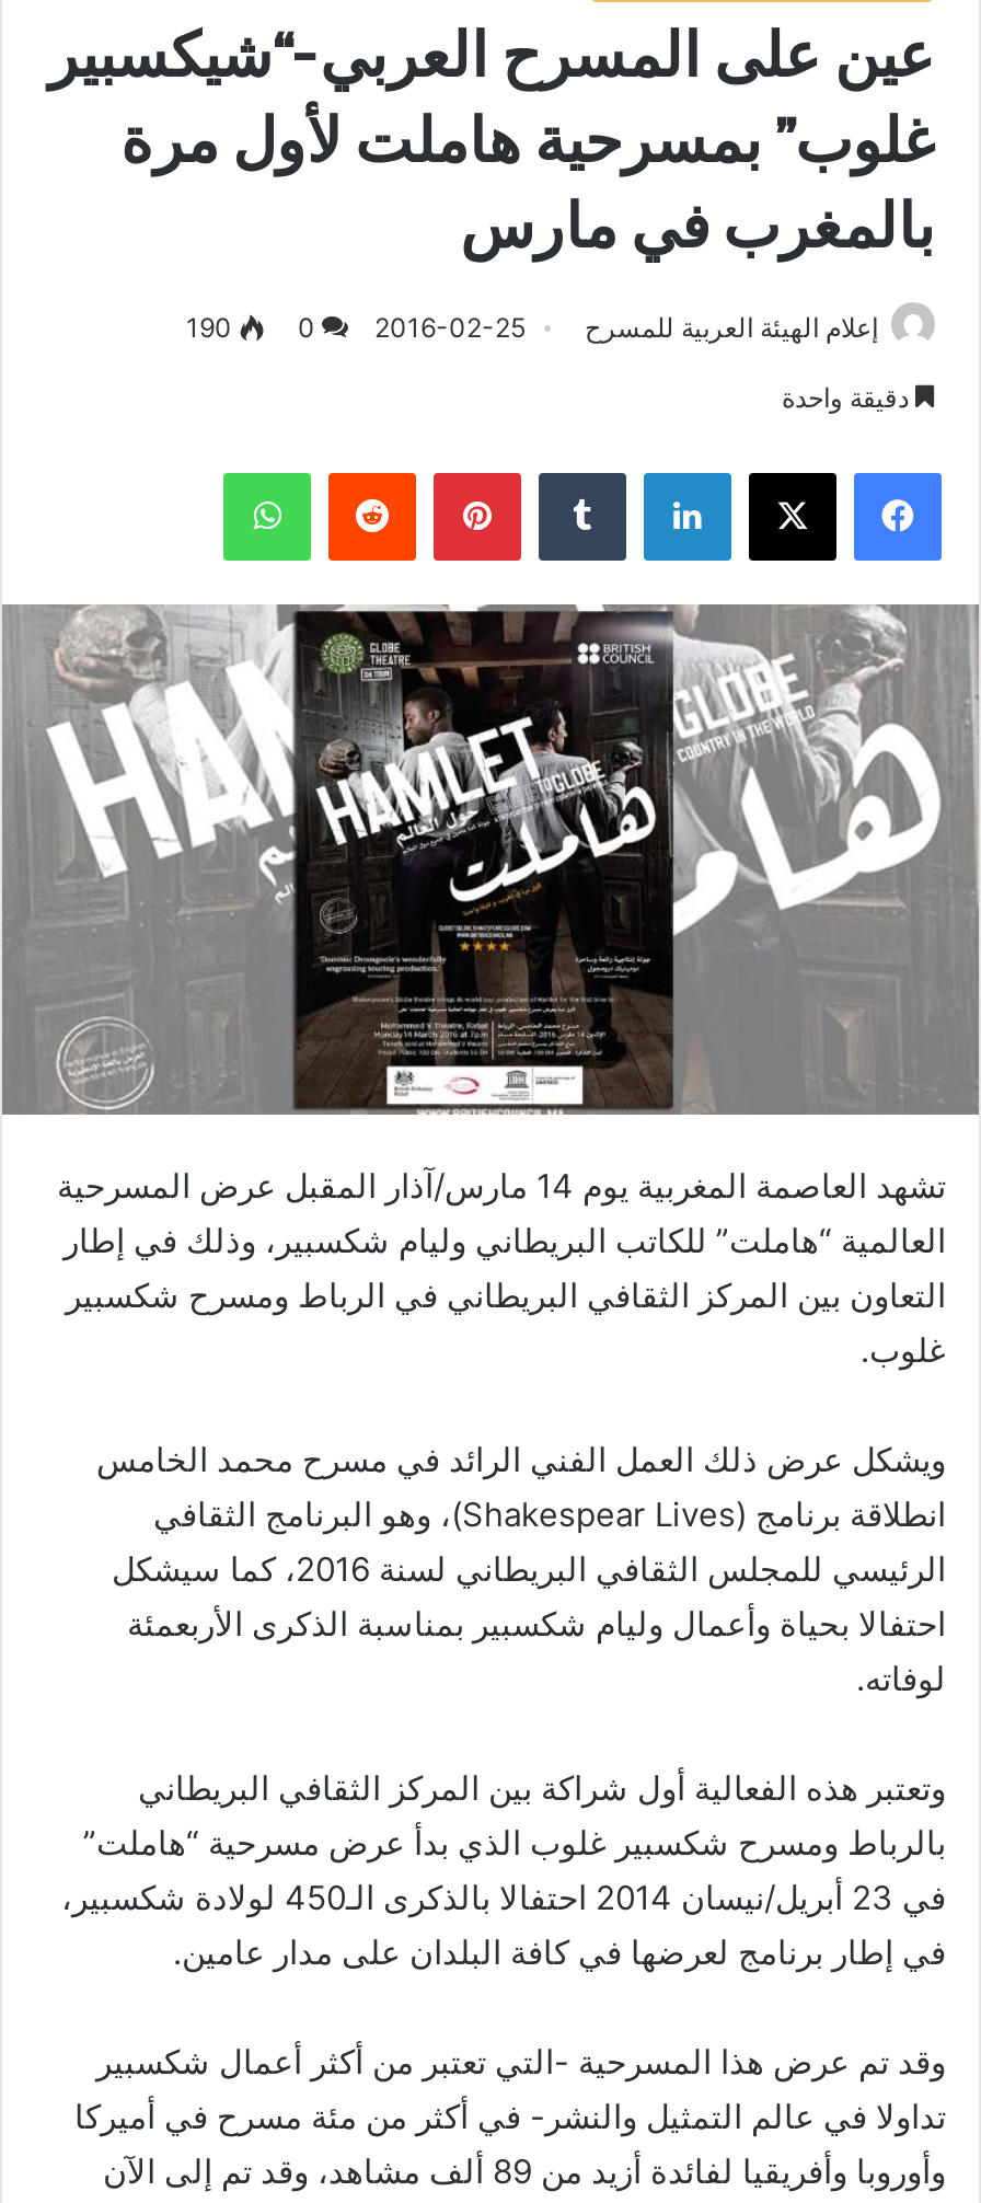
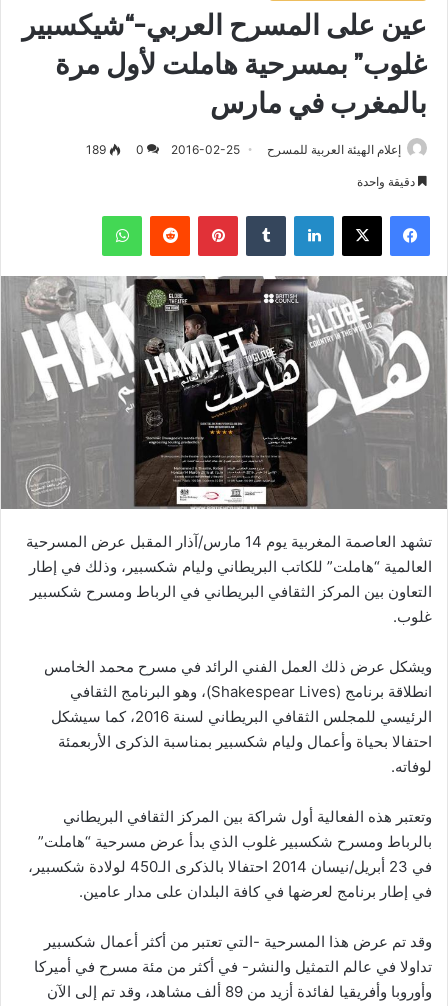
[186,311,878,344] إعلام الهيئة العربية للمسرح 2016-02-25 0 190 -> [86,142,401,157] إعلام الهيئة العربية للمسرح 2016-02-25 0 189

